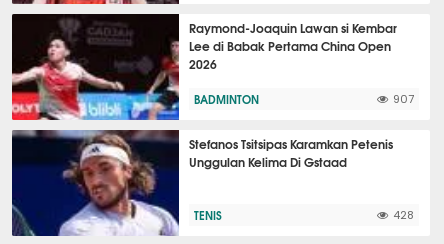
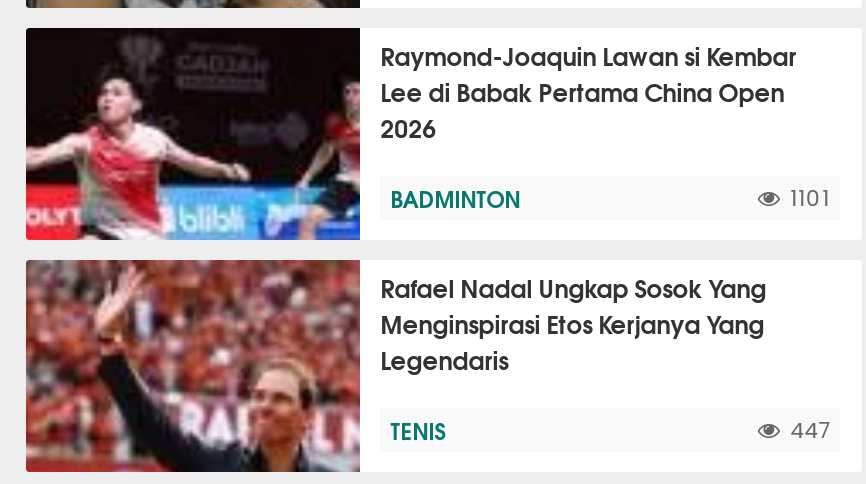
[393,94,414,105] 907 -> [790,188,830,210] 1101
[11,130,393,237] [image] | Stefanos Tsitsipas Karamkan Petenis | Unggulan Kelima Di Gstaad -> [24,258,766,474] [image] | Rafael Nadal Ungkap Sosok Yang | Menginspirasi Etos Kerjanya Yang | Legendaris
[393,210,414,221] 428 -> [790,420,830,442] 447

